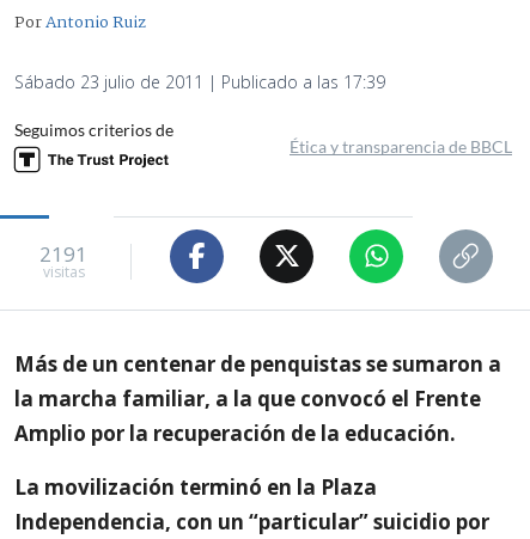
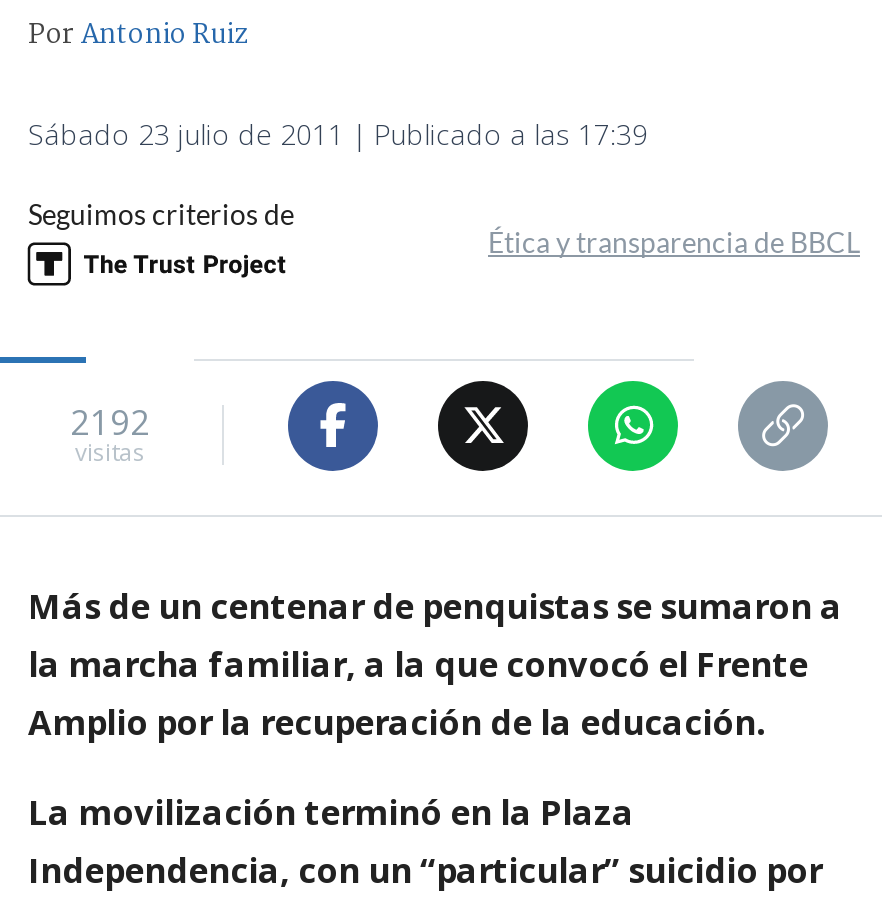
[39,241,87,268] 2191 -> [70,400,150,446] 2192

